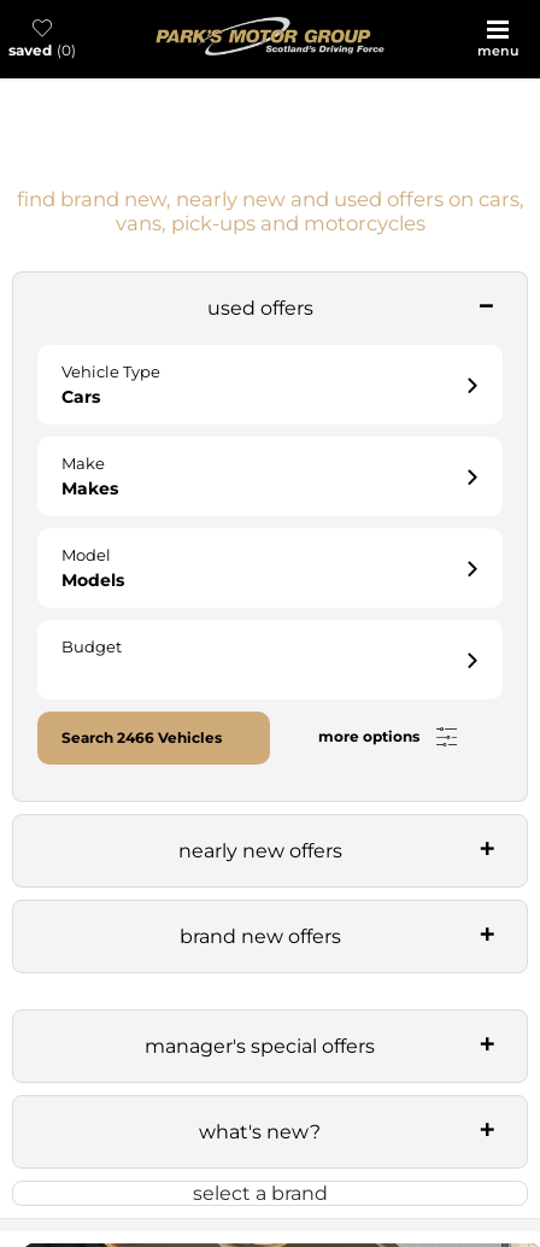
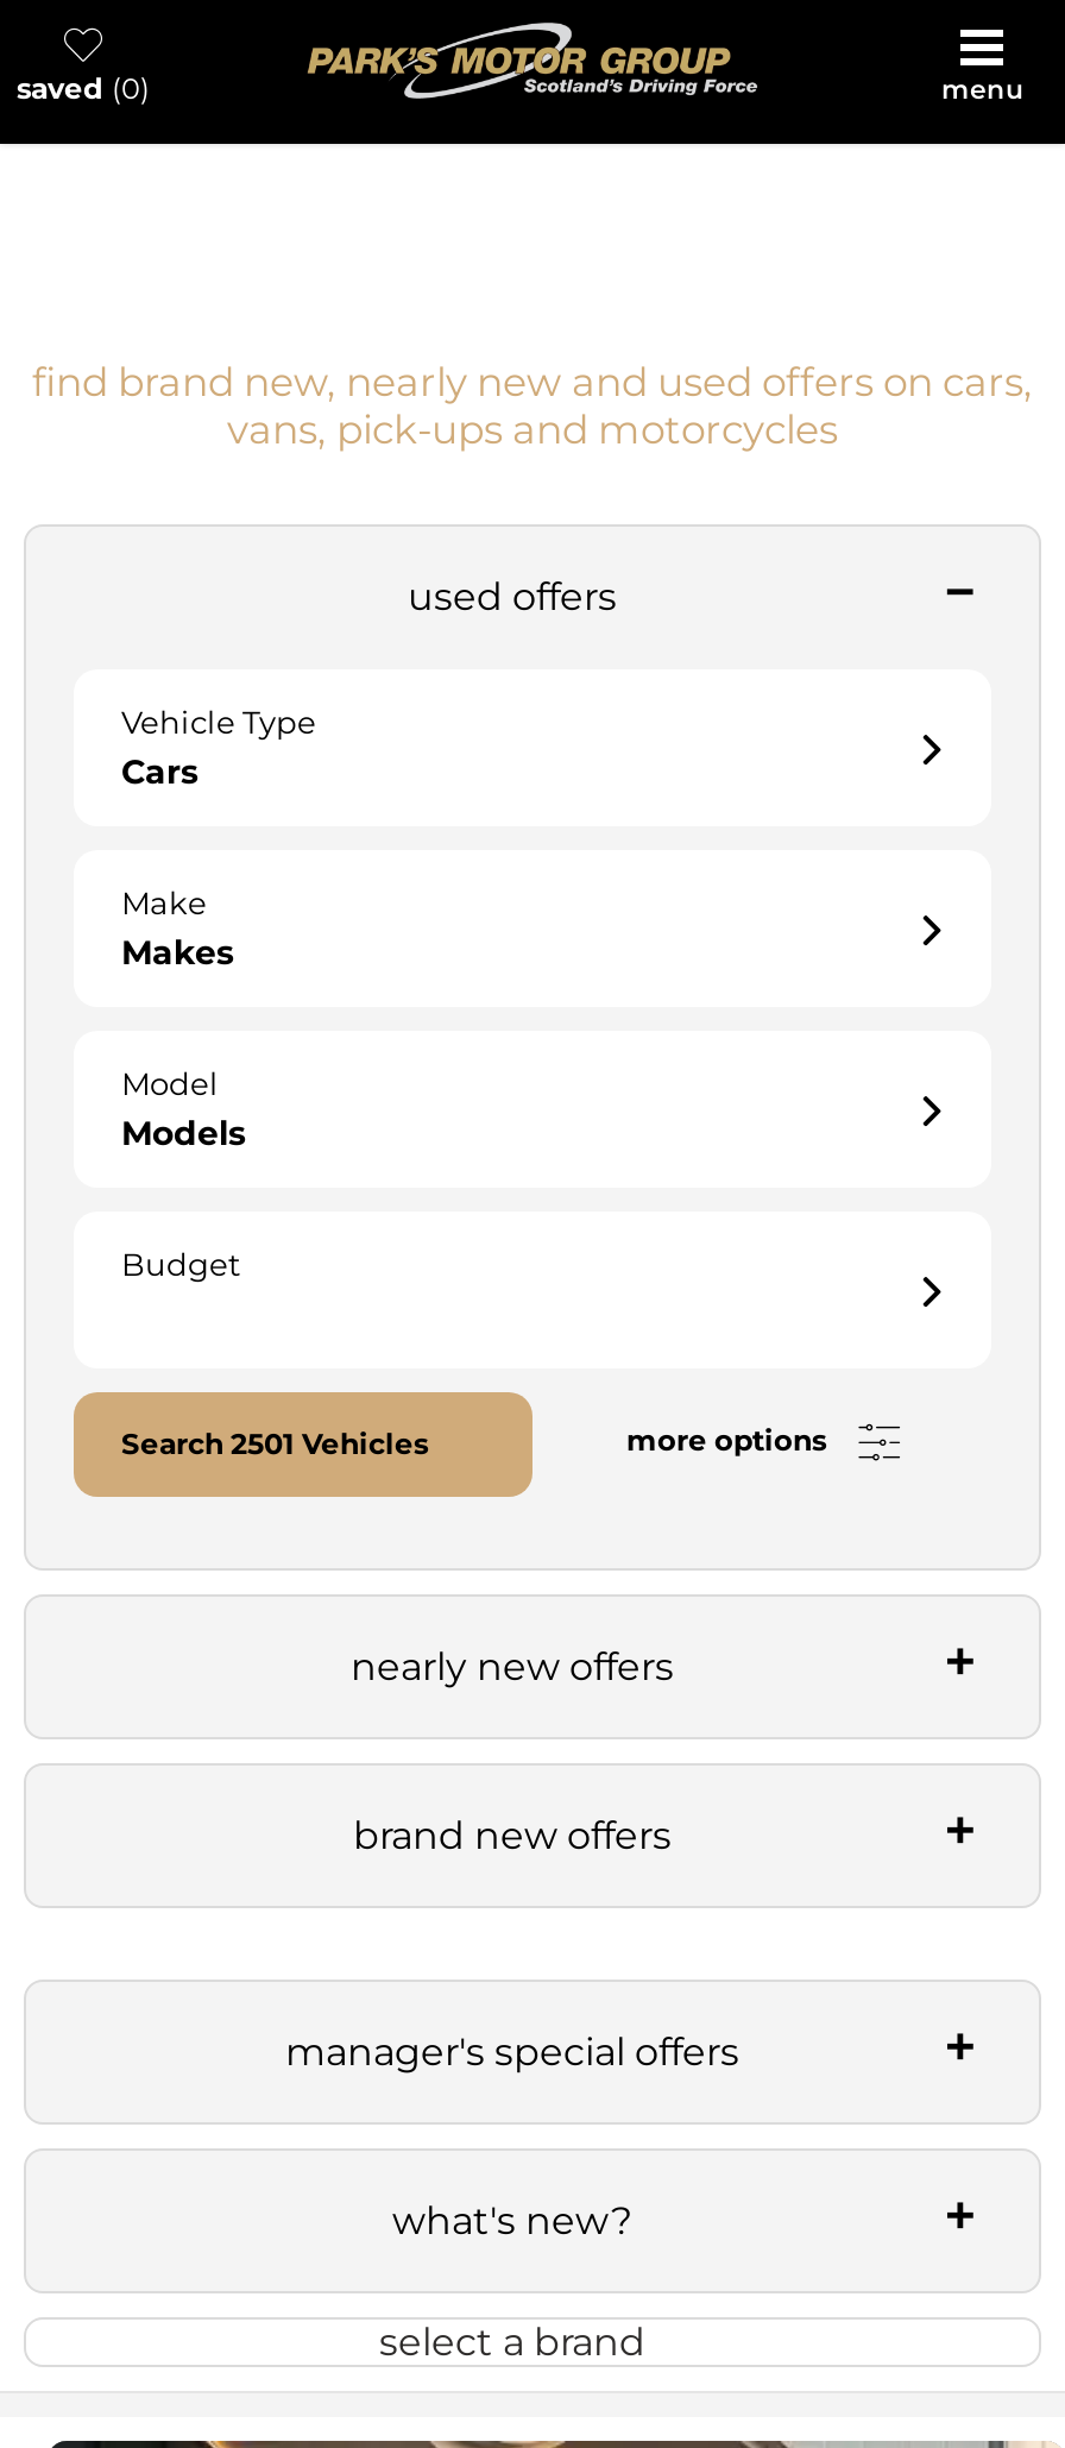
[61,729,222,747] Search 2466 Vehicles -> [121,1426,428,1462] Search 2501 Vehicles

